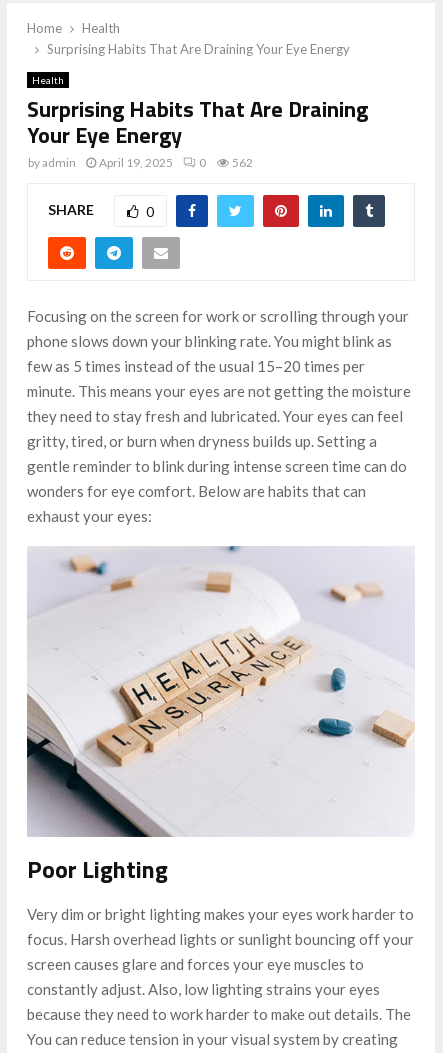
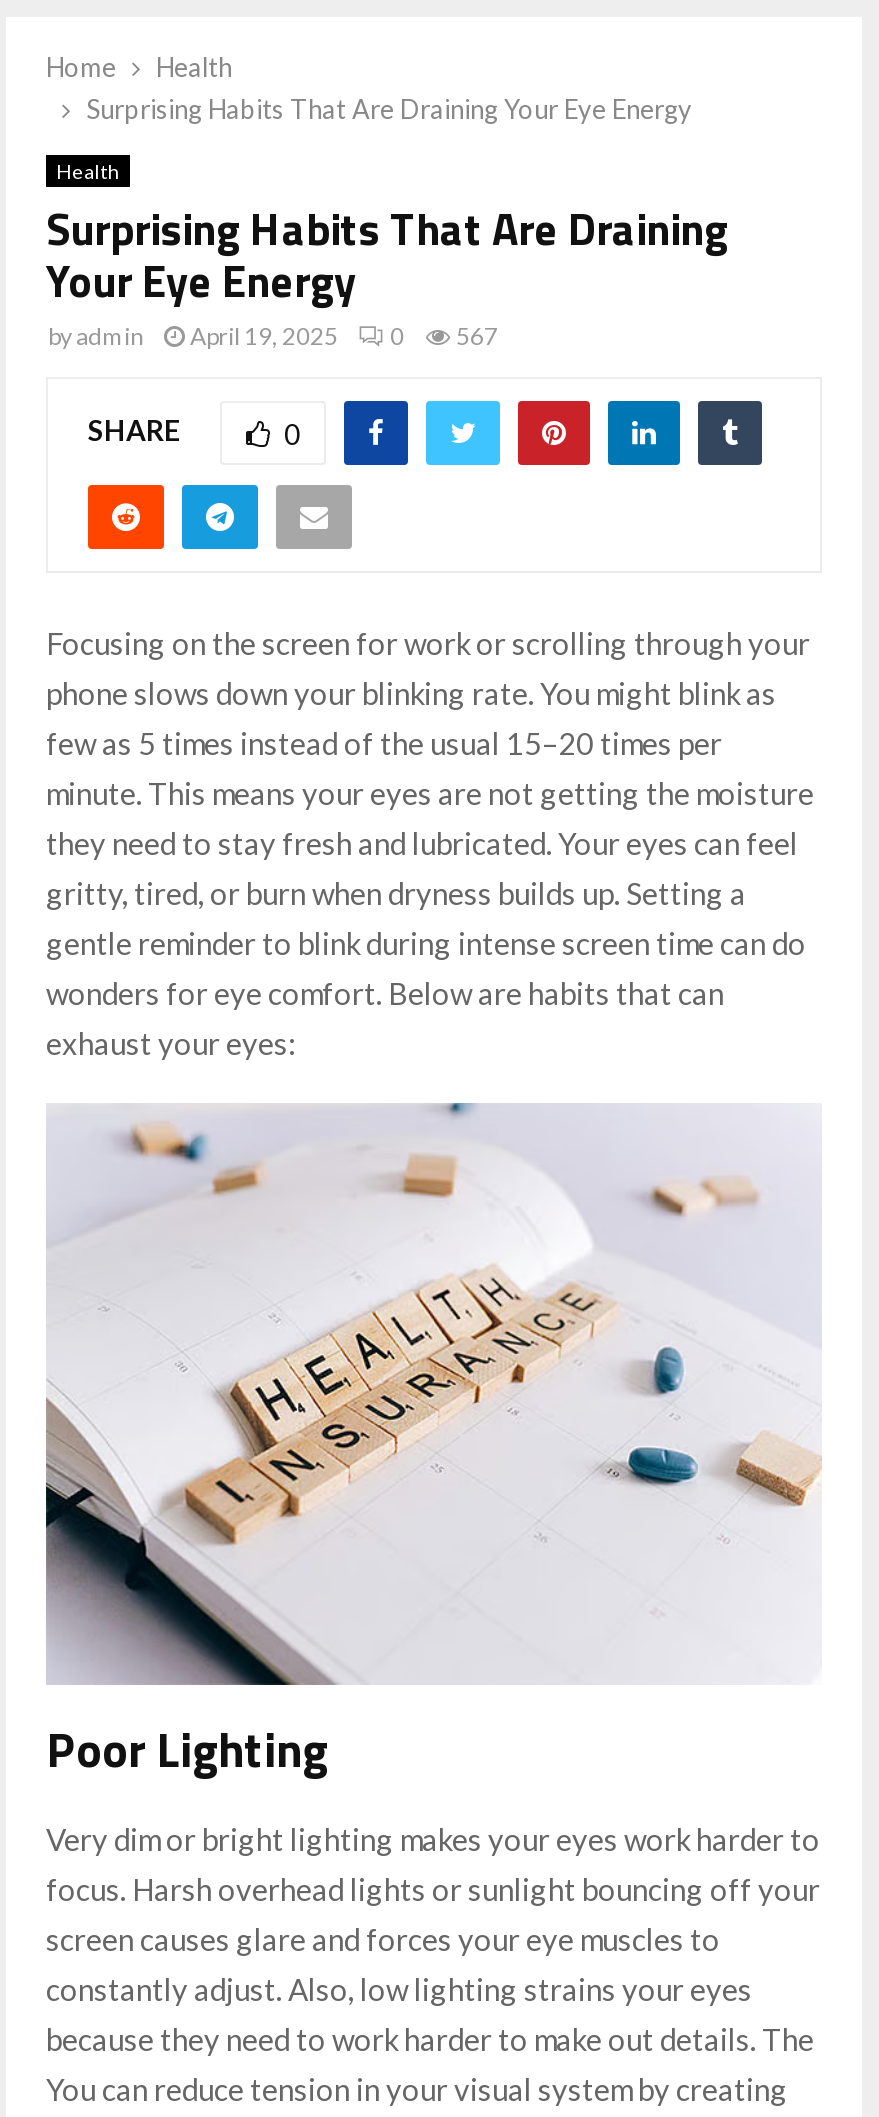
[28,155,253,170] byadmin April 19, 2025 0 562 -> [48,321,498,351] byadmin April 19, 2025 0 567

